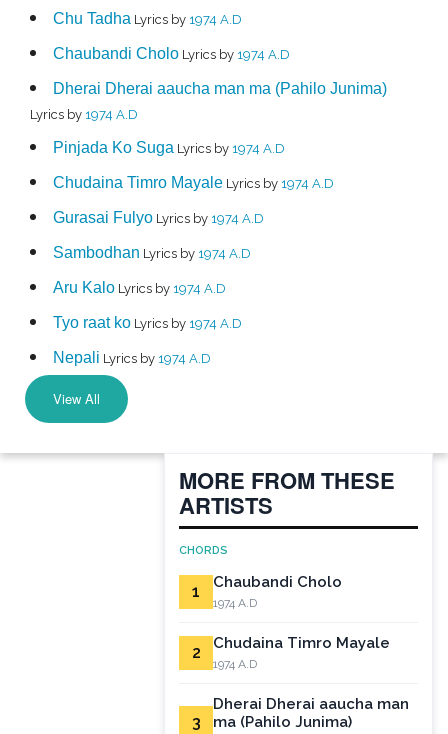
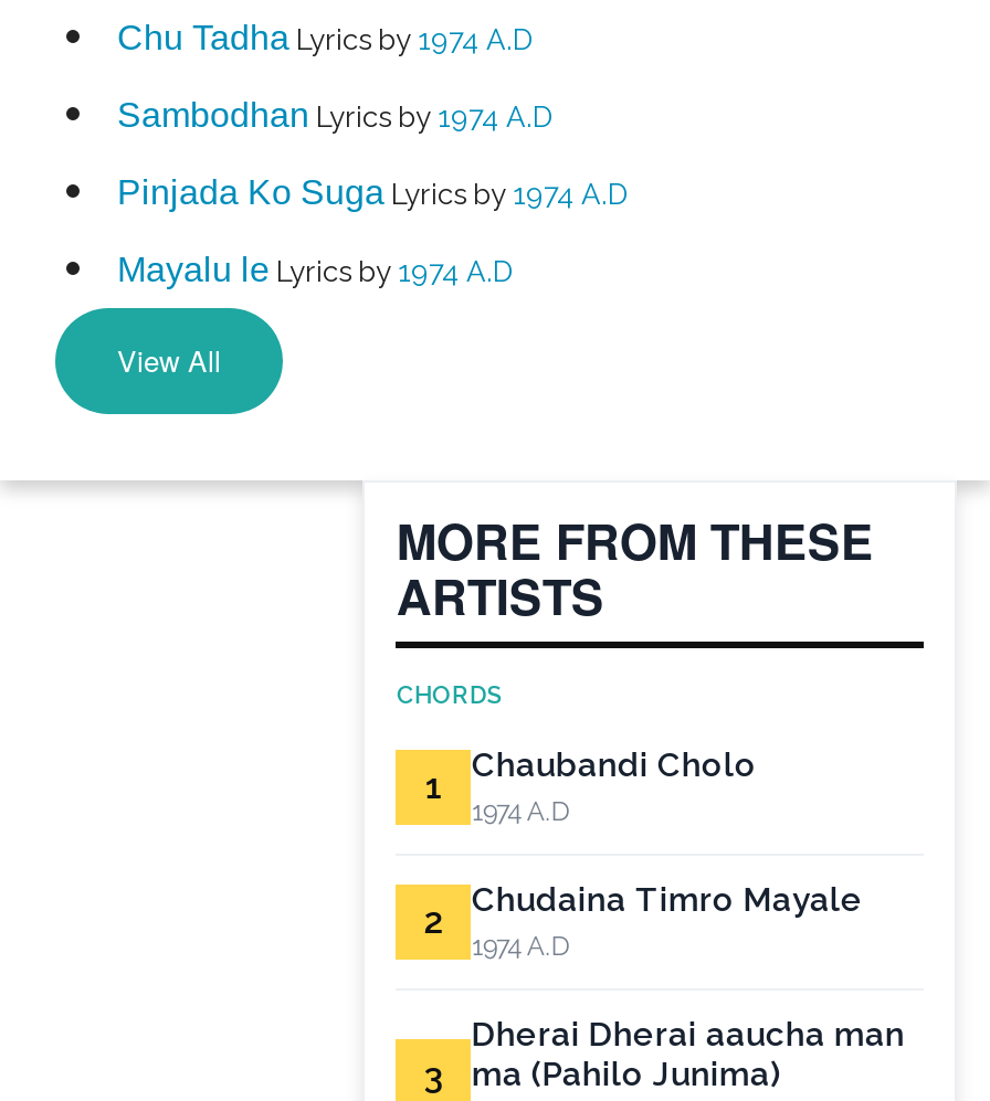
[30,45,387,122] Chaubandi Cholo Lyrics by 1974 A.D | Dherai Dherai aaucha man ma (Pahilo Junima) | Lyrics by 1974 A.D -> none
[53,174,334,366] Chudaina Timro Mayale Lyrics by 1974 A.D | Gurasai Fulyo Lyrics by 1974 A.D | Aru Kalo Lyrics by 1974 A.D | Tyo raat ko Lyrics by 1974 A.D | Nepali Lyrics by 1974 A.D -> [117,251,515,288] Mayalu le Lyrics by 1974 A.D
moved [53,244,251,261] -> [117,96,555,134]: Sambodhan Lyrics by 1974 A.D

